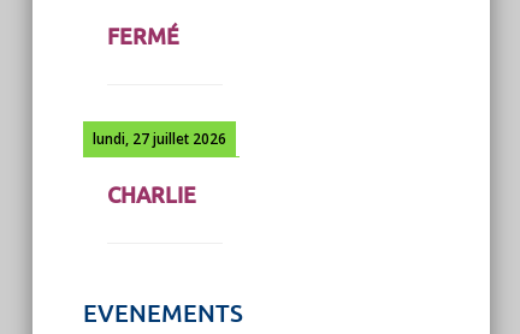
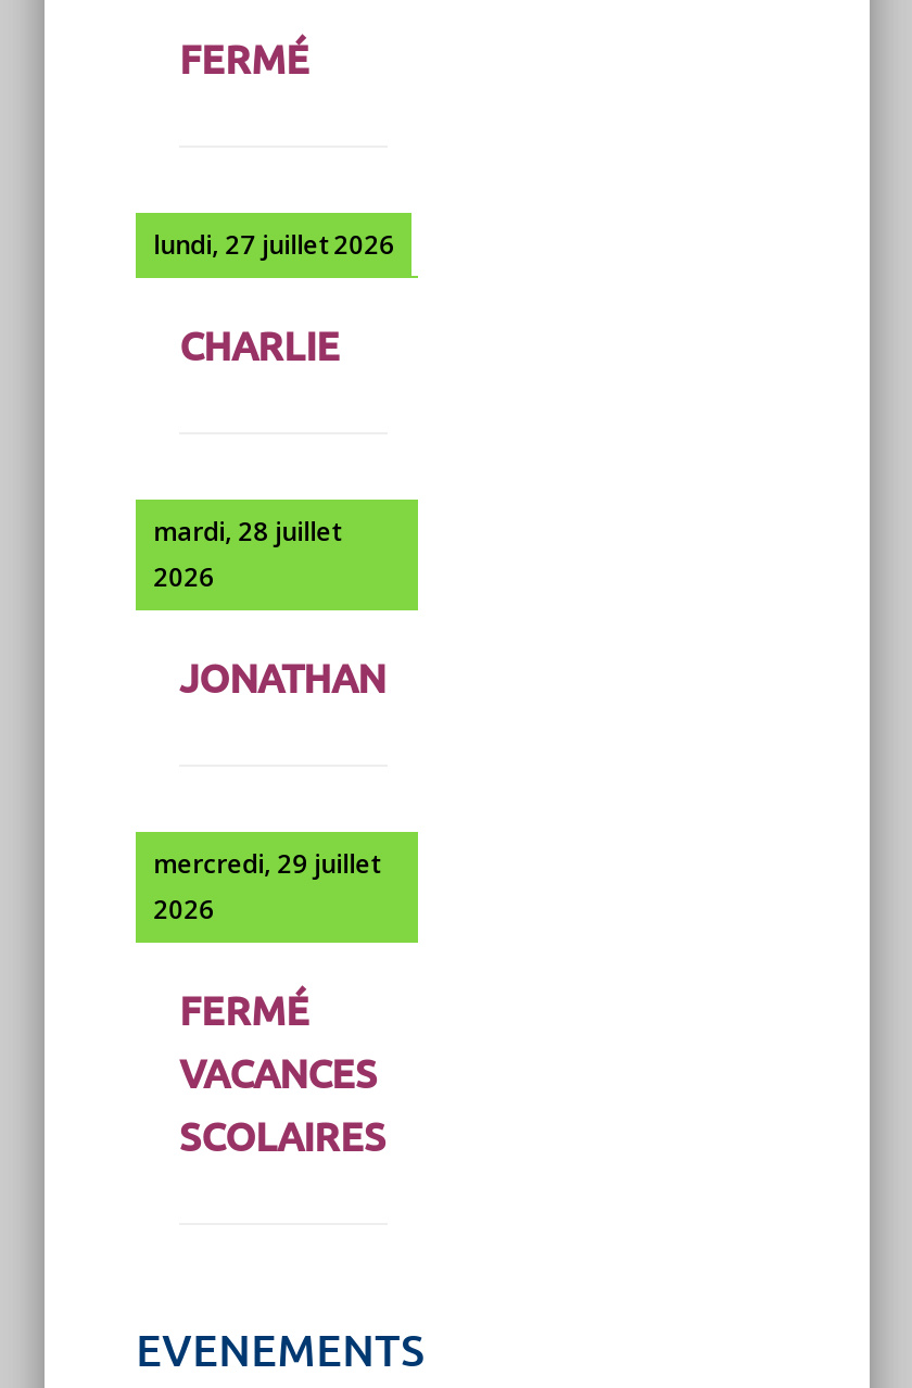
none -> [154,513,386,704] mardi, 28 juillet | 2026 | JONATHAN
none -> [154,845,386,1163] mercredi, 29 juillet | 2026 | FERMÉ | VACANCES | SCOLAIRES

